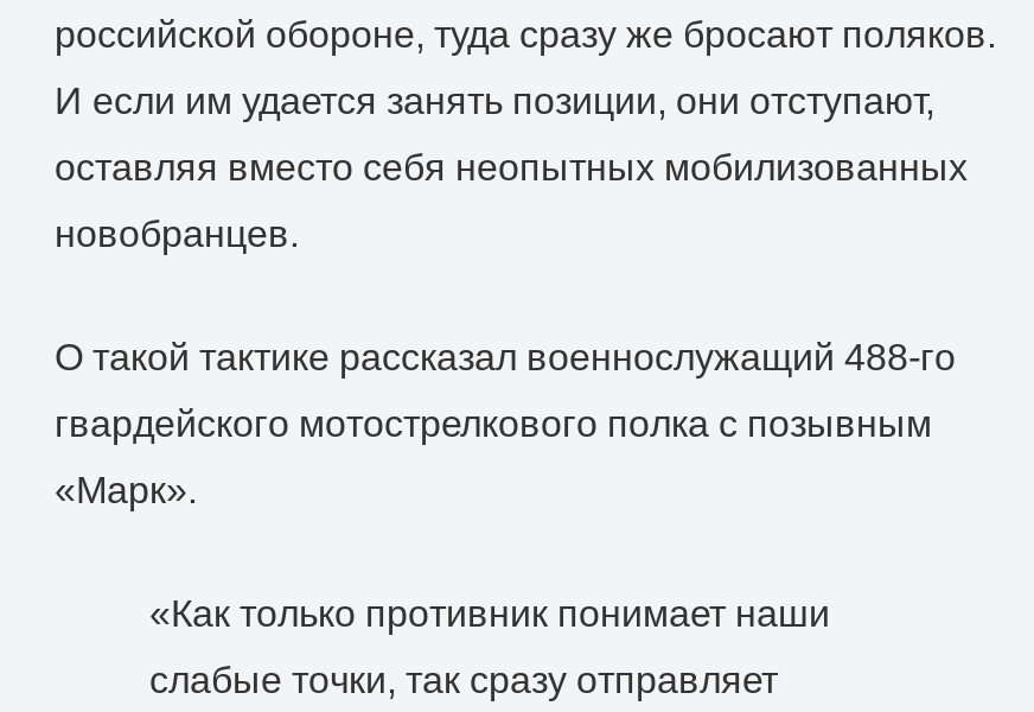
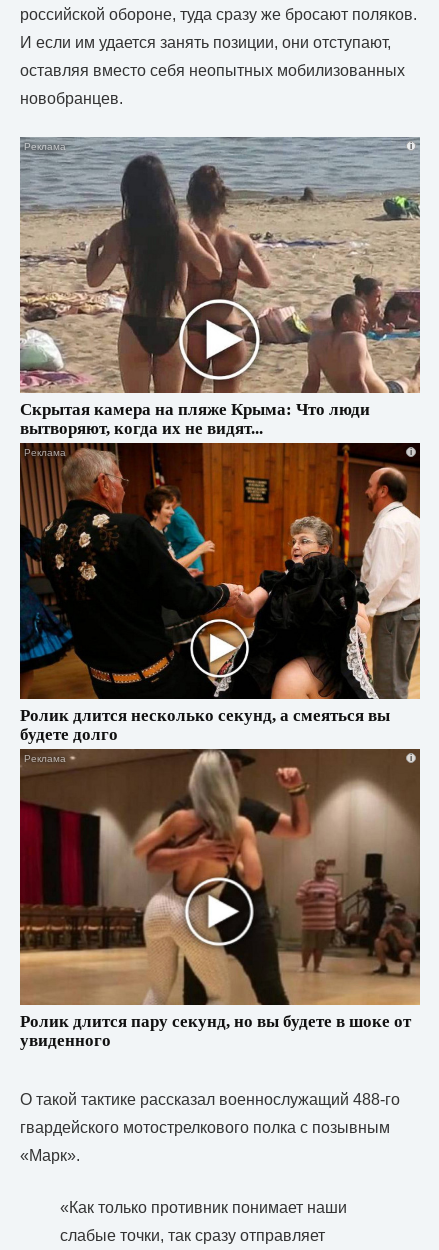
none -> [19,136,421,438] [image] | Скрытая камера на пляже Крыма: Что люди | вытворяют, когда их не видят...
none -> [19,442,421,744] [image] | Ролик длится несколько секунд, а смеяться вы | будете долго
none -> [19,748,421,1050] [image] | Ролик длится пару секунд, но вы будете в шоке от | увиденного

